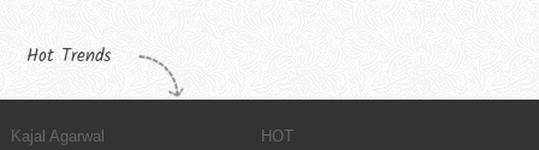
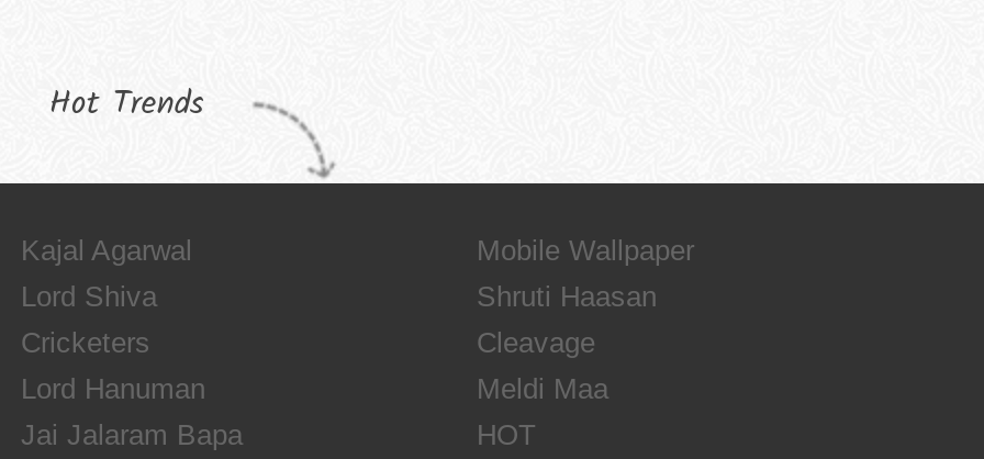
none -> [21,233,694,450] Mobile Wallpaper | Lord Shiva | Shruti Haasan | Cricketers | Cleavage | Lord Hanuman | Meldi Maa | Jai Jalaram Bapa

